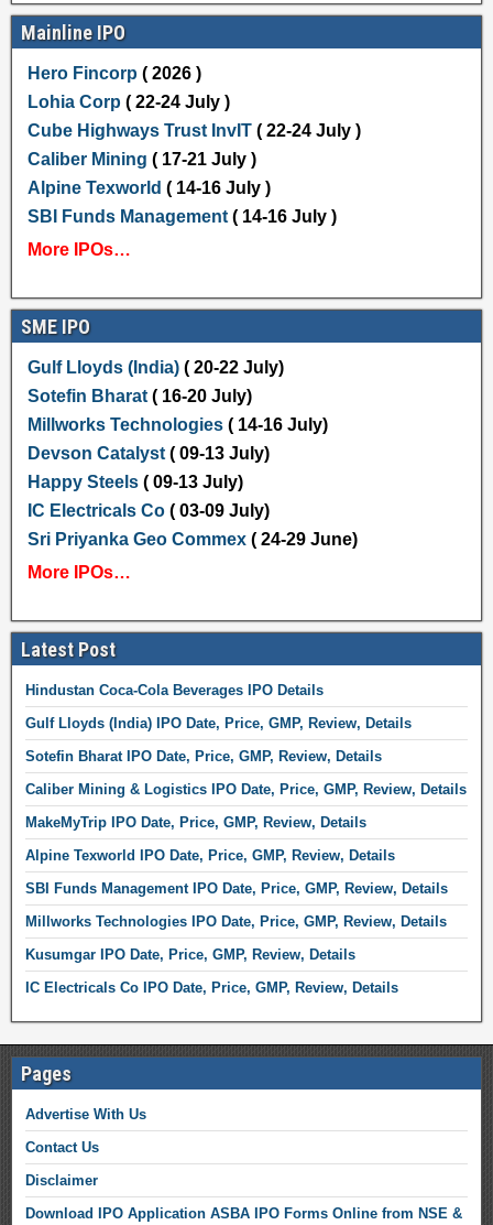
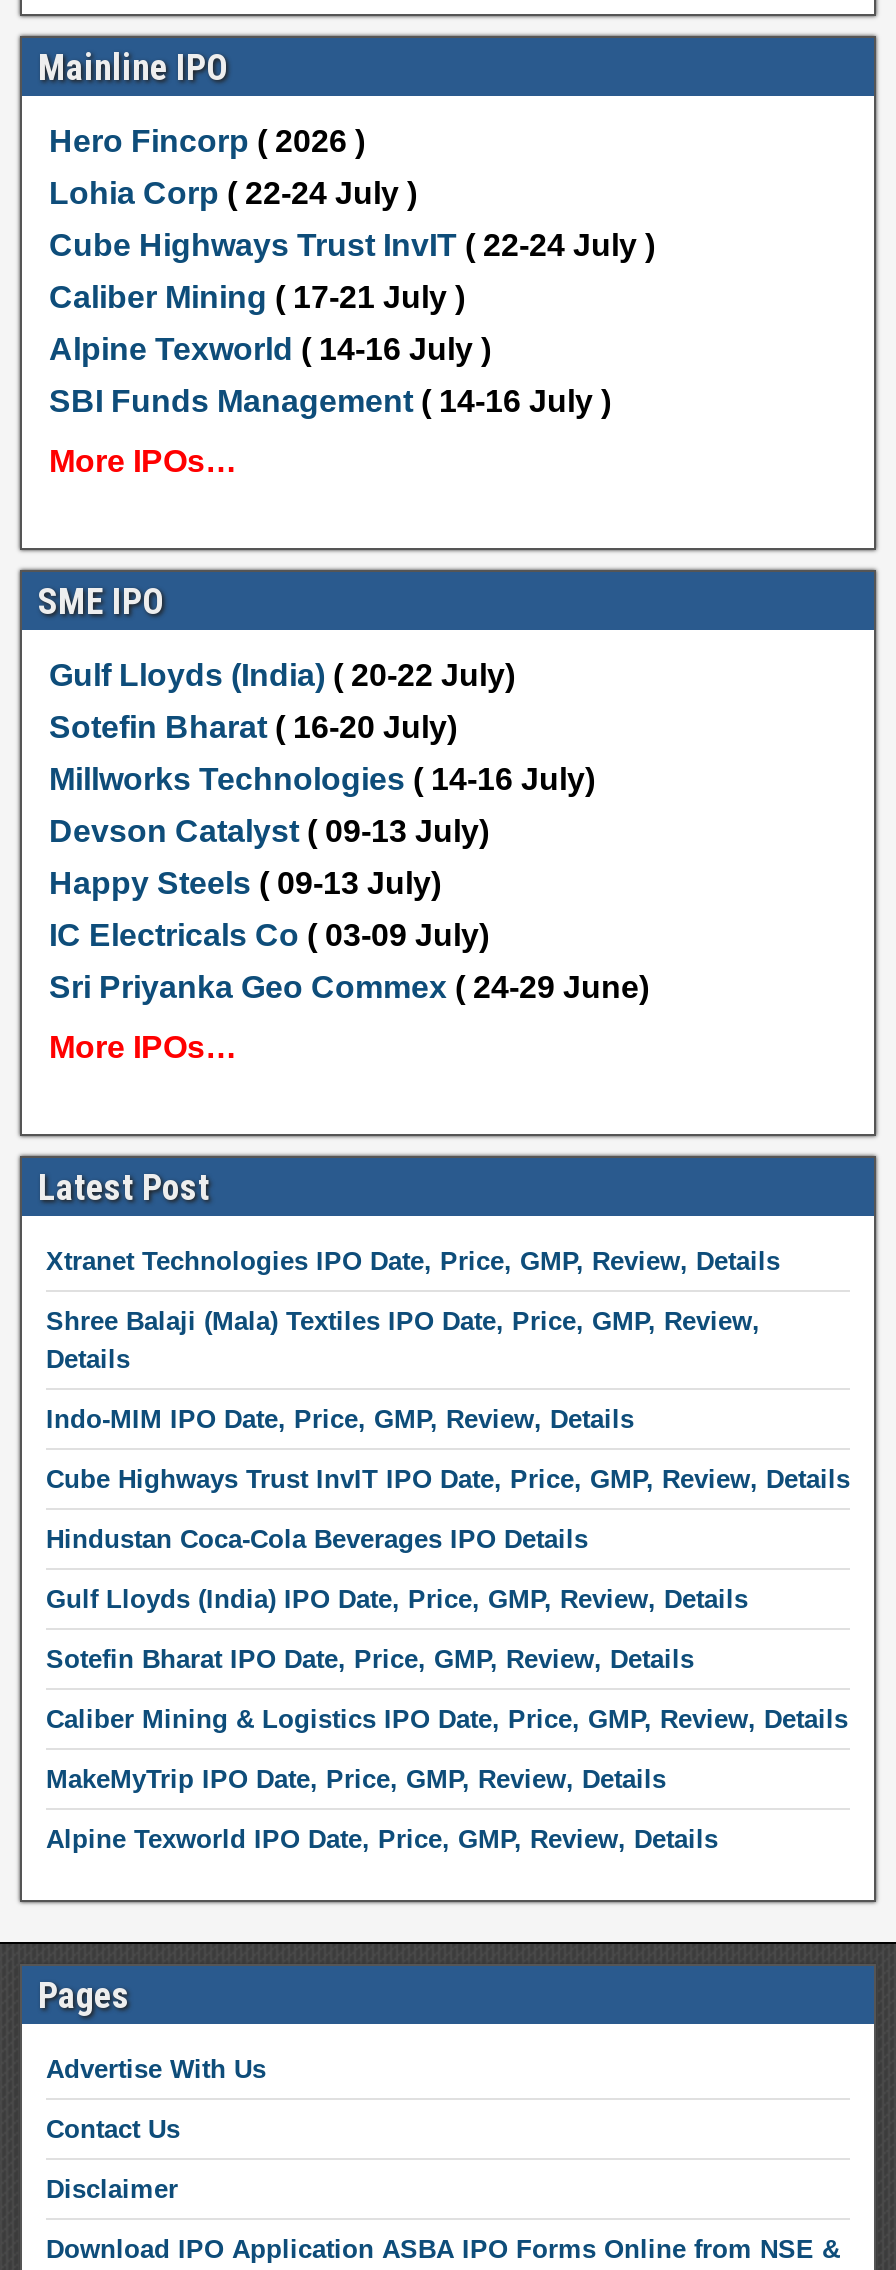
none -> [46,1246,850,1494] Xtranet Technologies IPO Date, Price, GMP, Review, Details | Shree Balaji (Mala) Textiles IPO Date, Price, GMP, Review, | Details | Indo-MIM IPO Date, Price, GMP, Review, Details | Cube Highways Trust InvIT IPO Date, Price, GMP, Review, Details
moved [25,682,467,864] -> [46,1524,848,1854]: Hindustan Coca-Cola Beverages IPO Details | Gulf Lloyds (India) IPO Date, Price, GMP, Review, Details | Sotefin Bharat IPO Date, Price, GMP, Review, Details | Caliber Mining & Logistics IPO Date, Price, GMP, Review, Details | MakeMyTrip IPO Date, Price, GMP, Review, Details | Alpine Texworld IPO Date, Price, GMP, Review, Details
[25,880,448,996] SBI Funds Management IPO Date, Price, GMP, Review, Details | Millworks Technologies IPO Date, Price, GMP, Review, Details | Kusumgar IPO Date, Price, GMP, Review, Details | IC Electricals Co IPO Date, Price, GMP, Review, Details -> none

